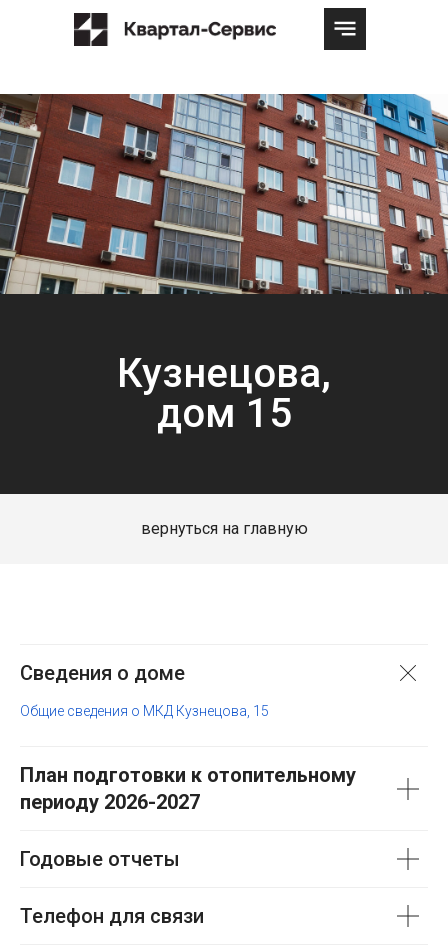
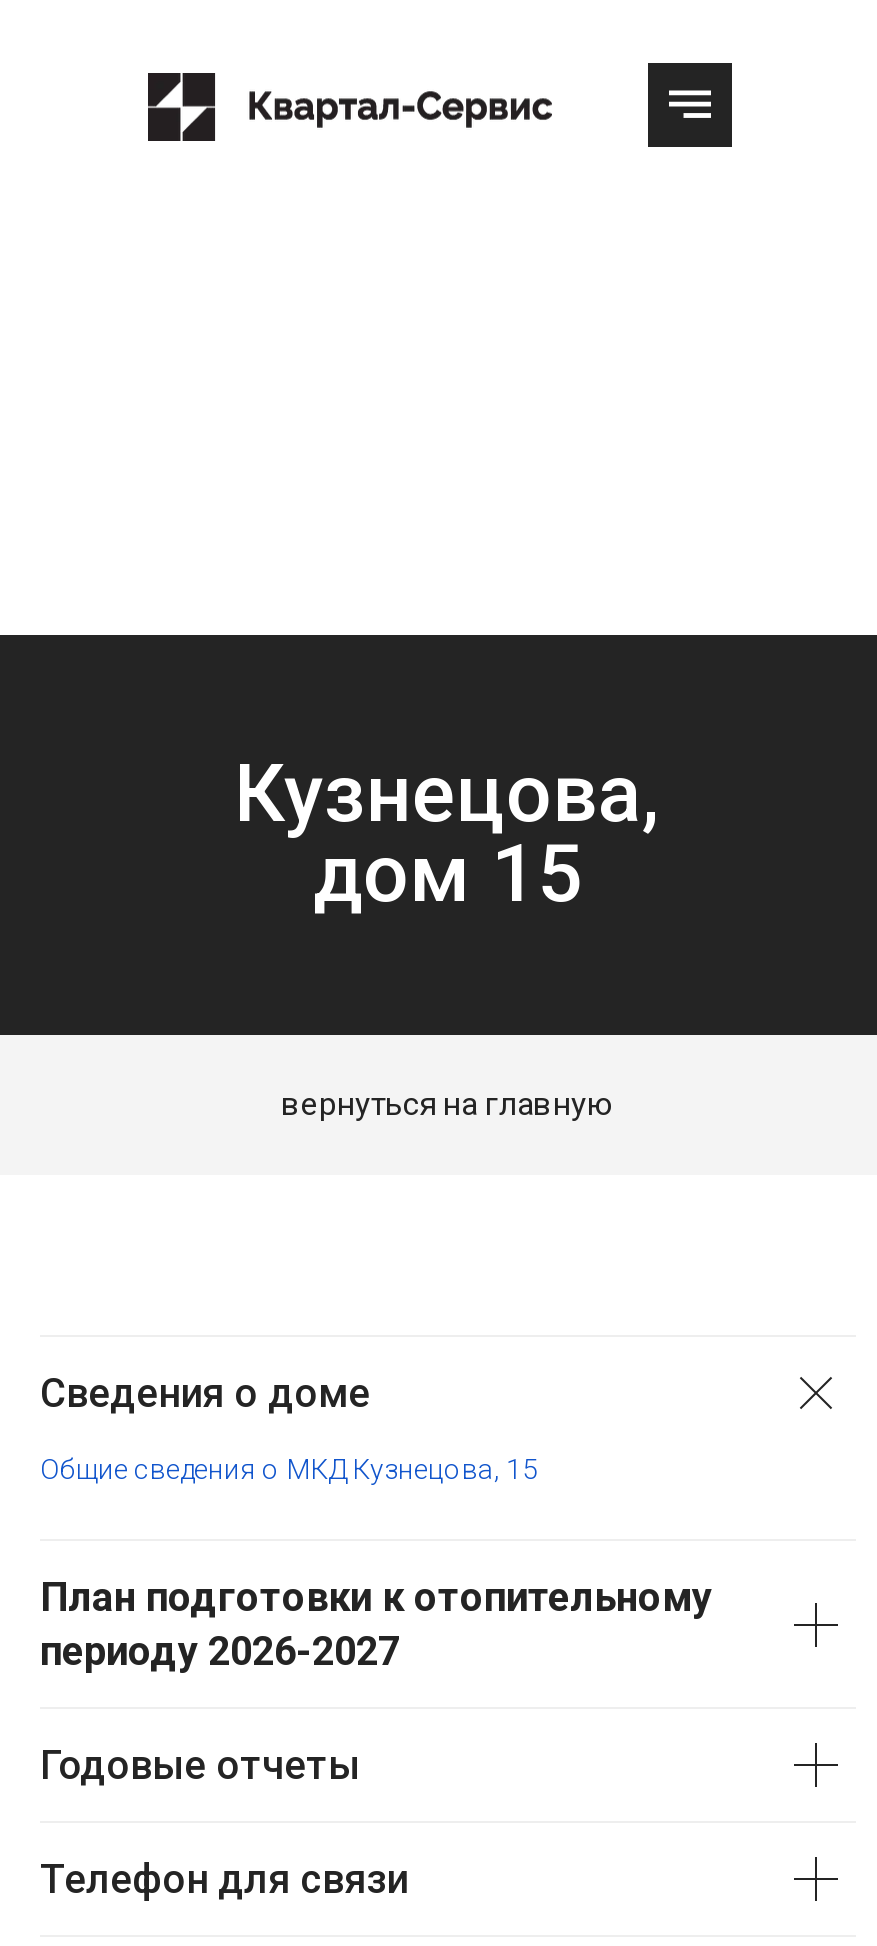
[3,93,445,295] [image] -> none

